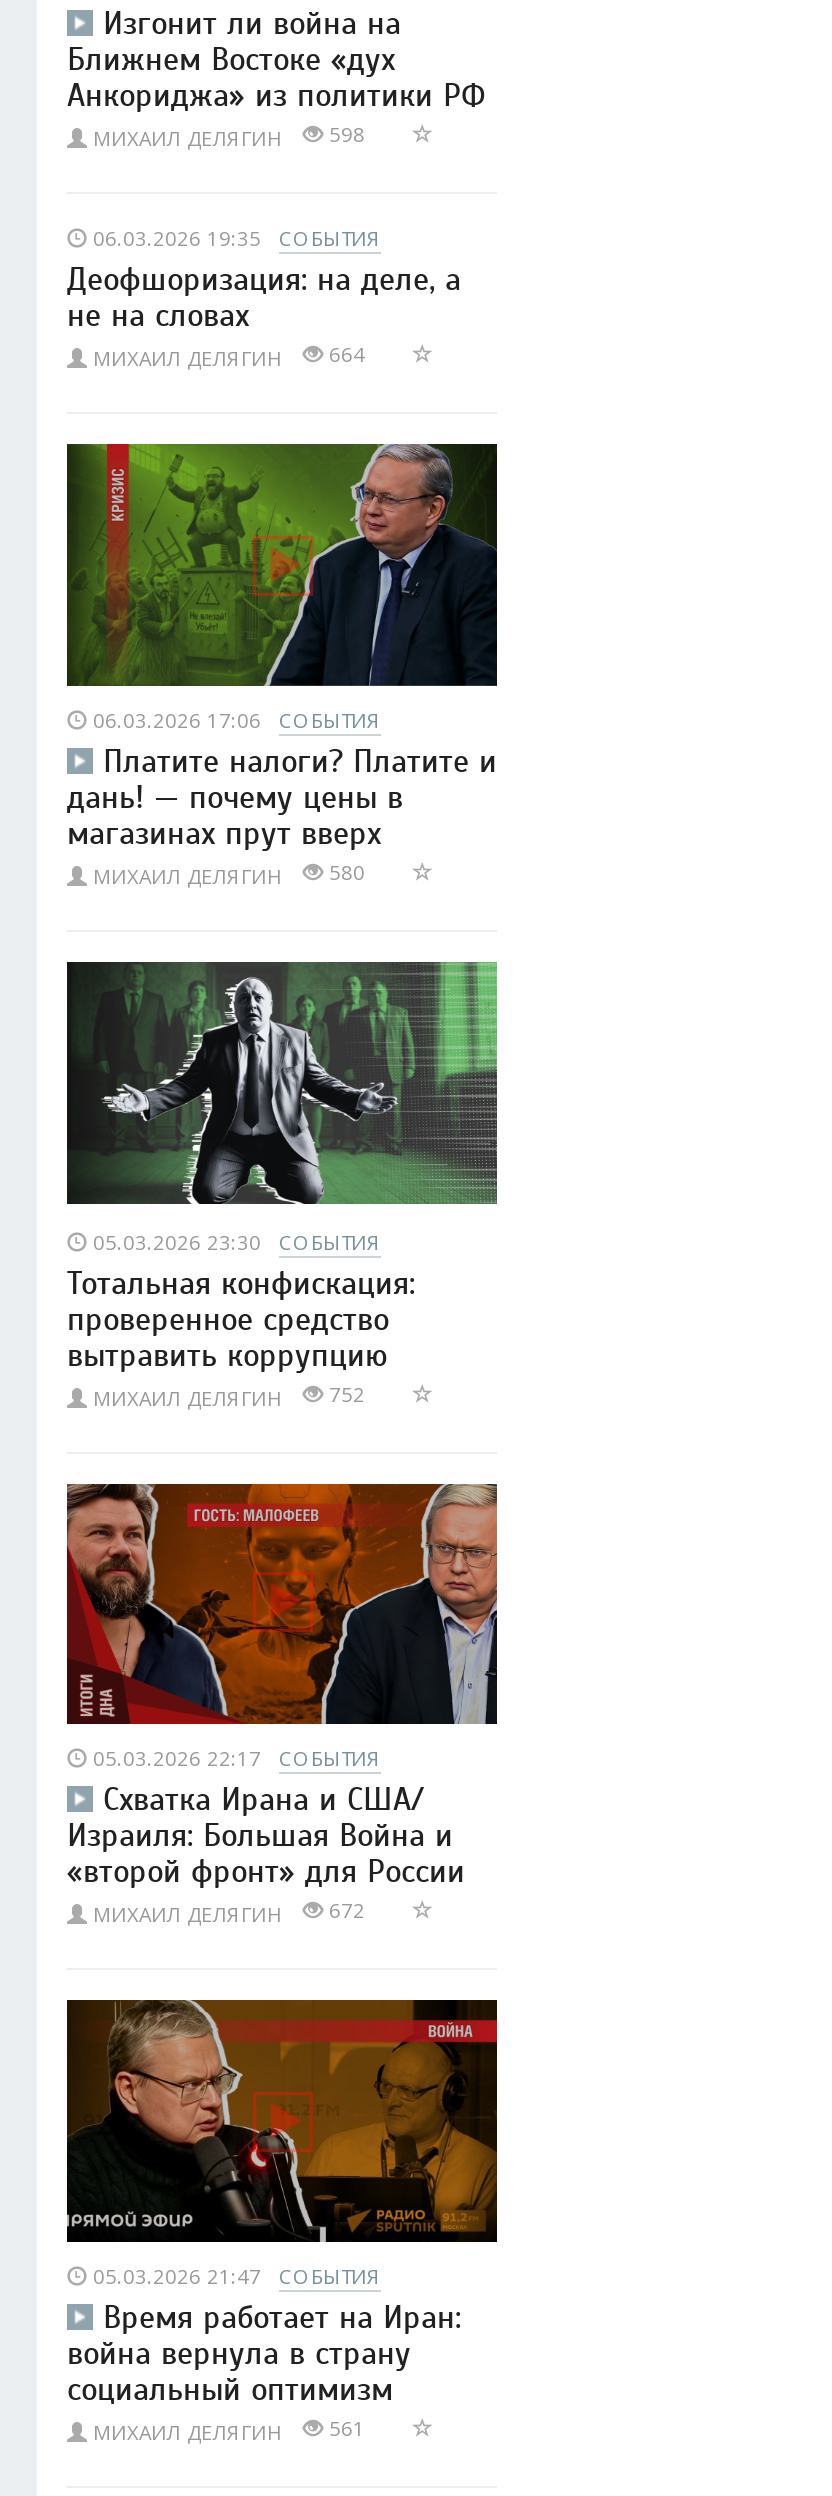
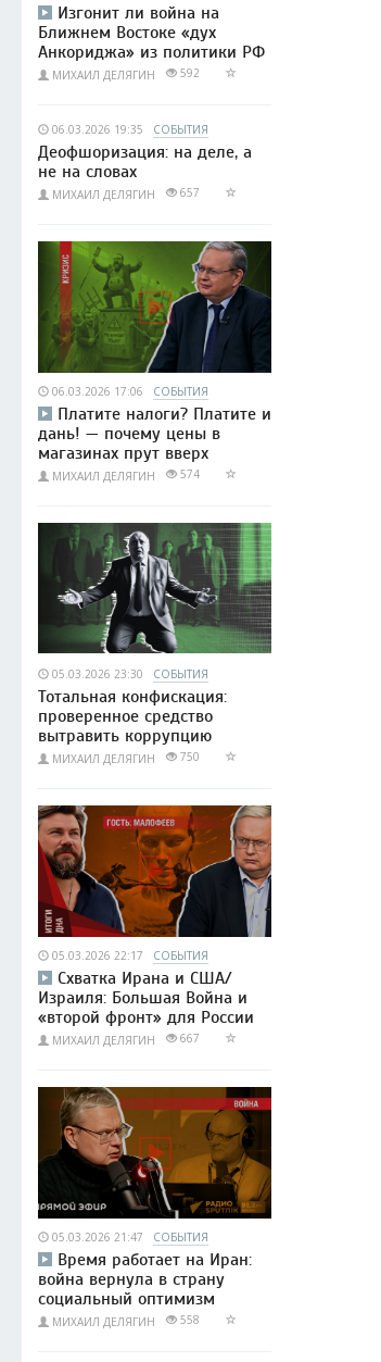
[93,121,377,153] МИХАИЛ ДЕЛЯГИН 598 -> [52,66,206,83] МИХАИЛ ДЕЛЯГИН 592
[93,341,377,373] МИХАИЛ ДЕЛЯГИН 664 -> [52,185,206,203] МИХАИЛ ДЕЛЯГИН 657
[93,858,377,890] МИХАИЛ ДЕЛЯГИН 580 -> [52,466,206,484] МИХАИЛ ДЕЛЯГИН 574
[93,1379,377,1411] МИХАИЛ ДЕЛЯГИН 752 -> [52,749,206,767] МИХАИЛ ДЕЛЯГИН 750
[93,1896,377,1928] МИХАИЛ ДЕЛЯГИН 672 -> [52,1031,206,1048] МИХАИЛ ДЕЛЯГИН 667
[93,2413,377,2445] МИХАИЛ ДЕЛЯГИН 561 -> [52,1312,206,1329] МИХАИЛ ДЕЛЯГИН 558

